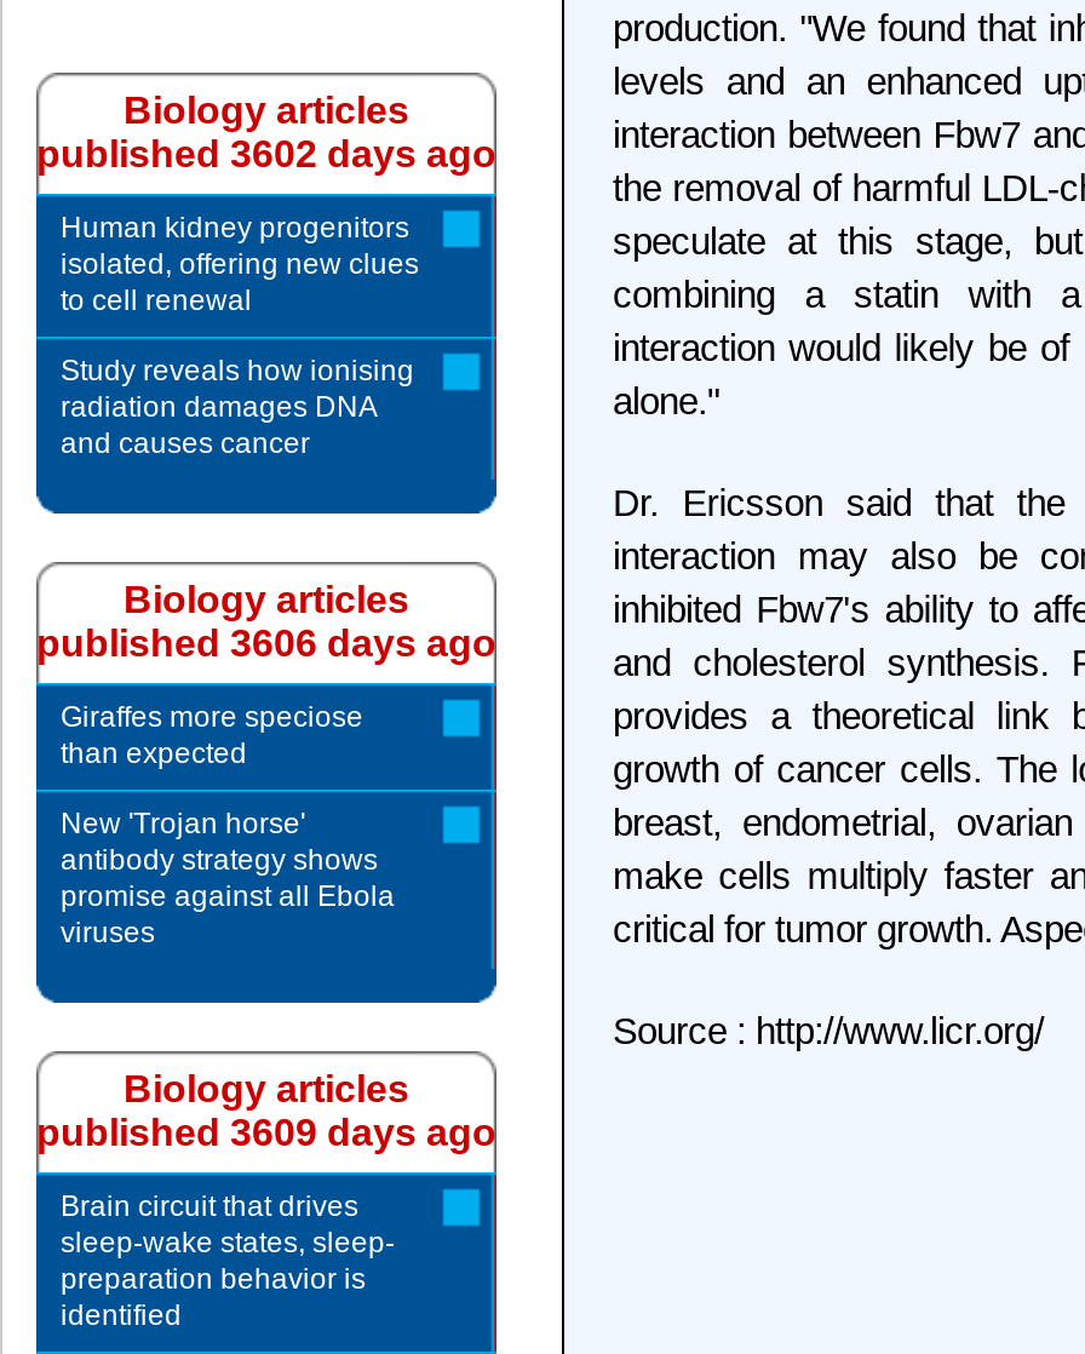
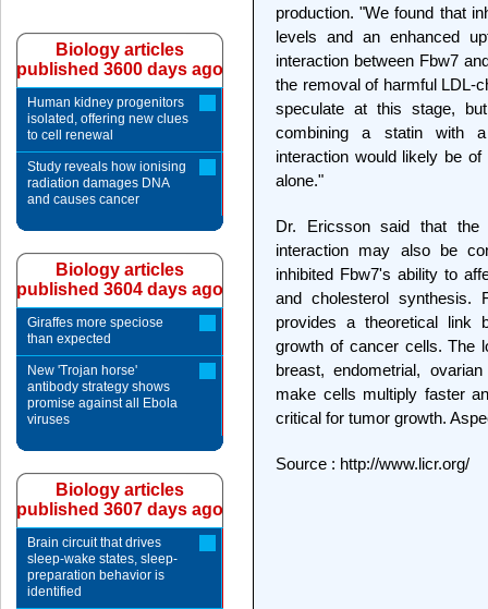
[36,133,496,174] published 3602 days ago -> [16,60,223,78] published 3600 days ago
[36,623,496,664] published 3606 days ago -> [16,280,223,299] published 3604 days ago
[36,1112,496,1153] published 3609 days ago -> [16,500,223,519] published 3607 days ago

